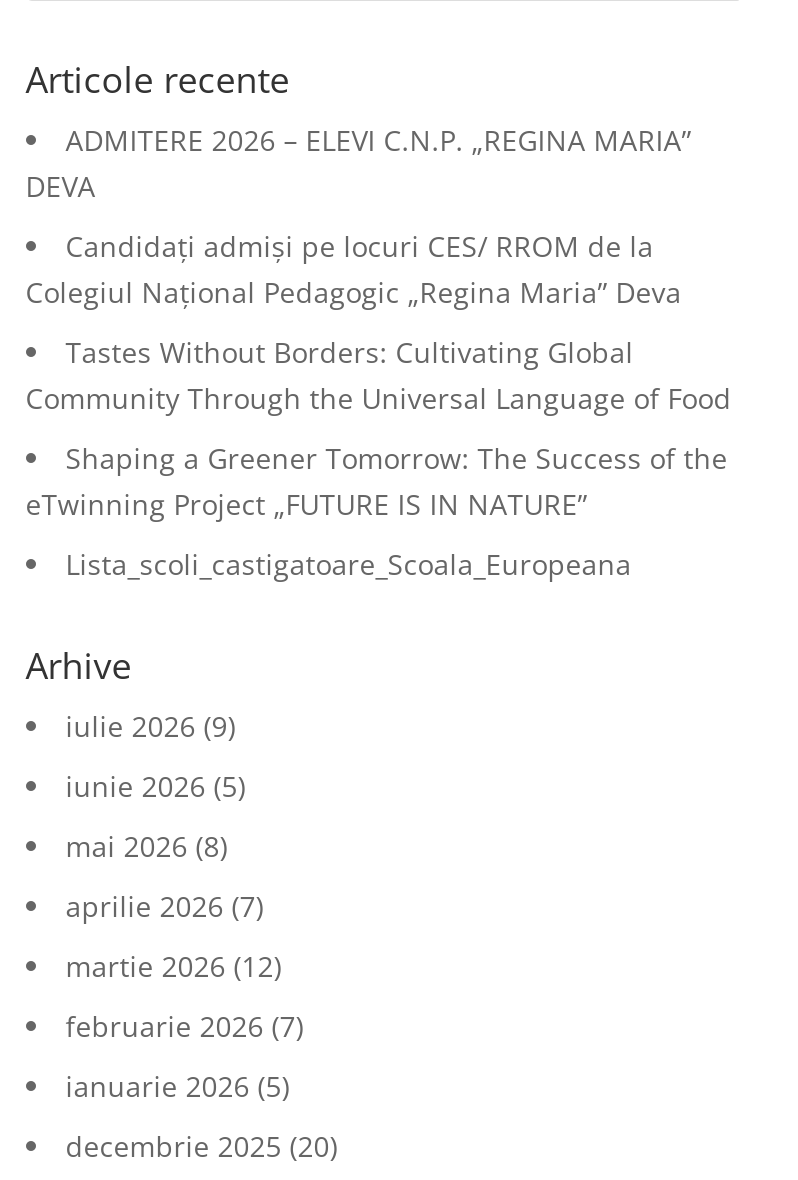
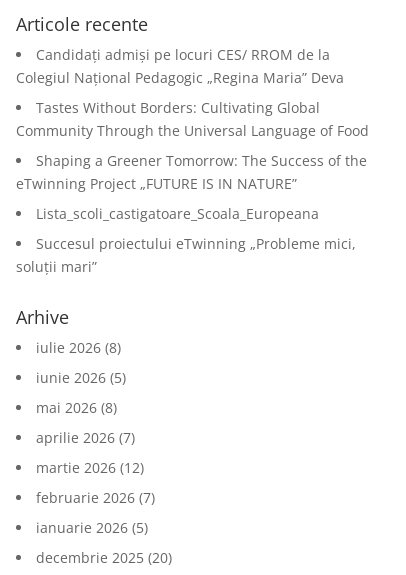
[26,121,692,205] ADMITERE 2026 – ELEVI C.N.P. „REGINA MARIA” | DEVA -> none
moved [26,227,732,583] -> [16,45,369,223]: Candidați admiși pe locuri CES/ RROM de la | Colegiul Național Pedagogic „Regina Maria” Deva | Tastes Without Borders: Cultivating Global | Community Through the Universal Language of Food | Shaping a Greener Tomorrow: The Success of the | eTwinning Project „FUTURE IS IN NATURE” | Lista_scoli_castigatoare_Scoala_Europeana
none -> [16,234,356,276] Succesul proiectului eTwinning „Probleme mici, | soluții mari”
[66,707,236,745] iulie 2026 (9) -> [36,338,121,357] iulie 2026 (8)

